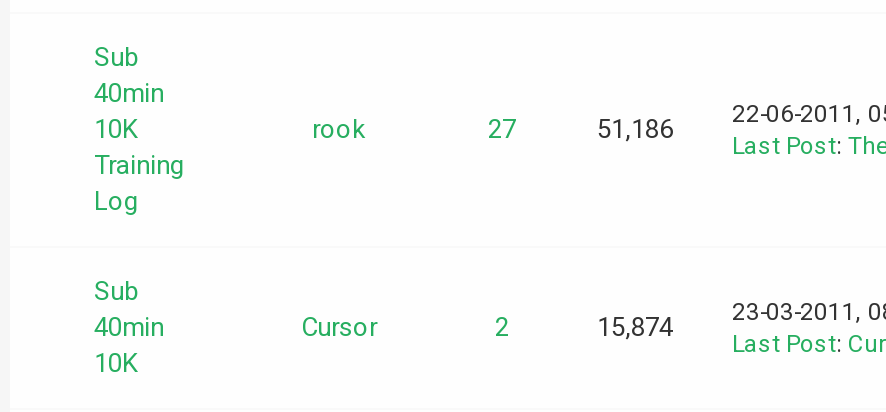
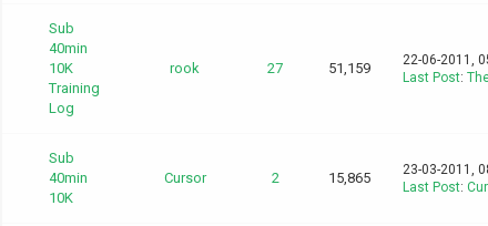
[597,114,673,144] 51,186 -> [328,60,370,76] 51,159
[597,312,673,342] 15,874 -> [328,169,370,186] 15,865

